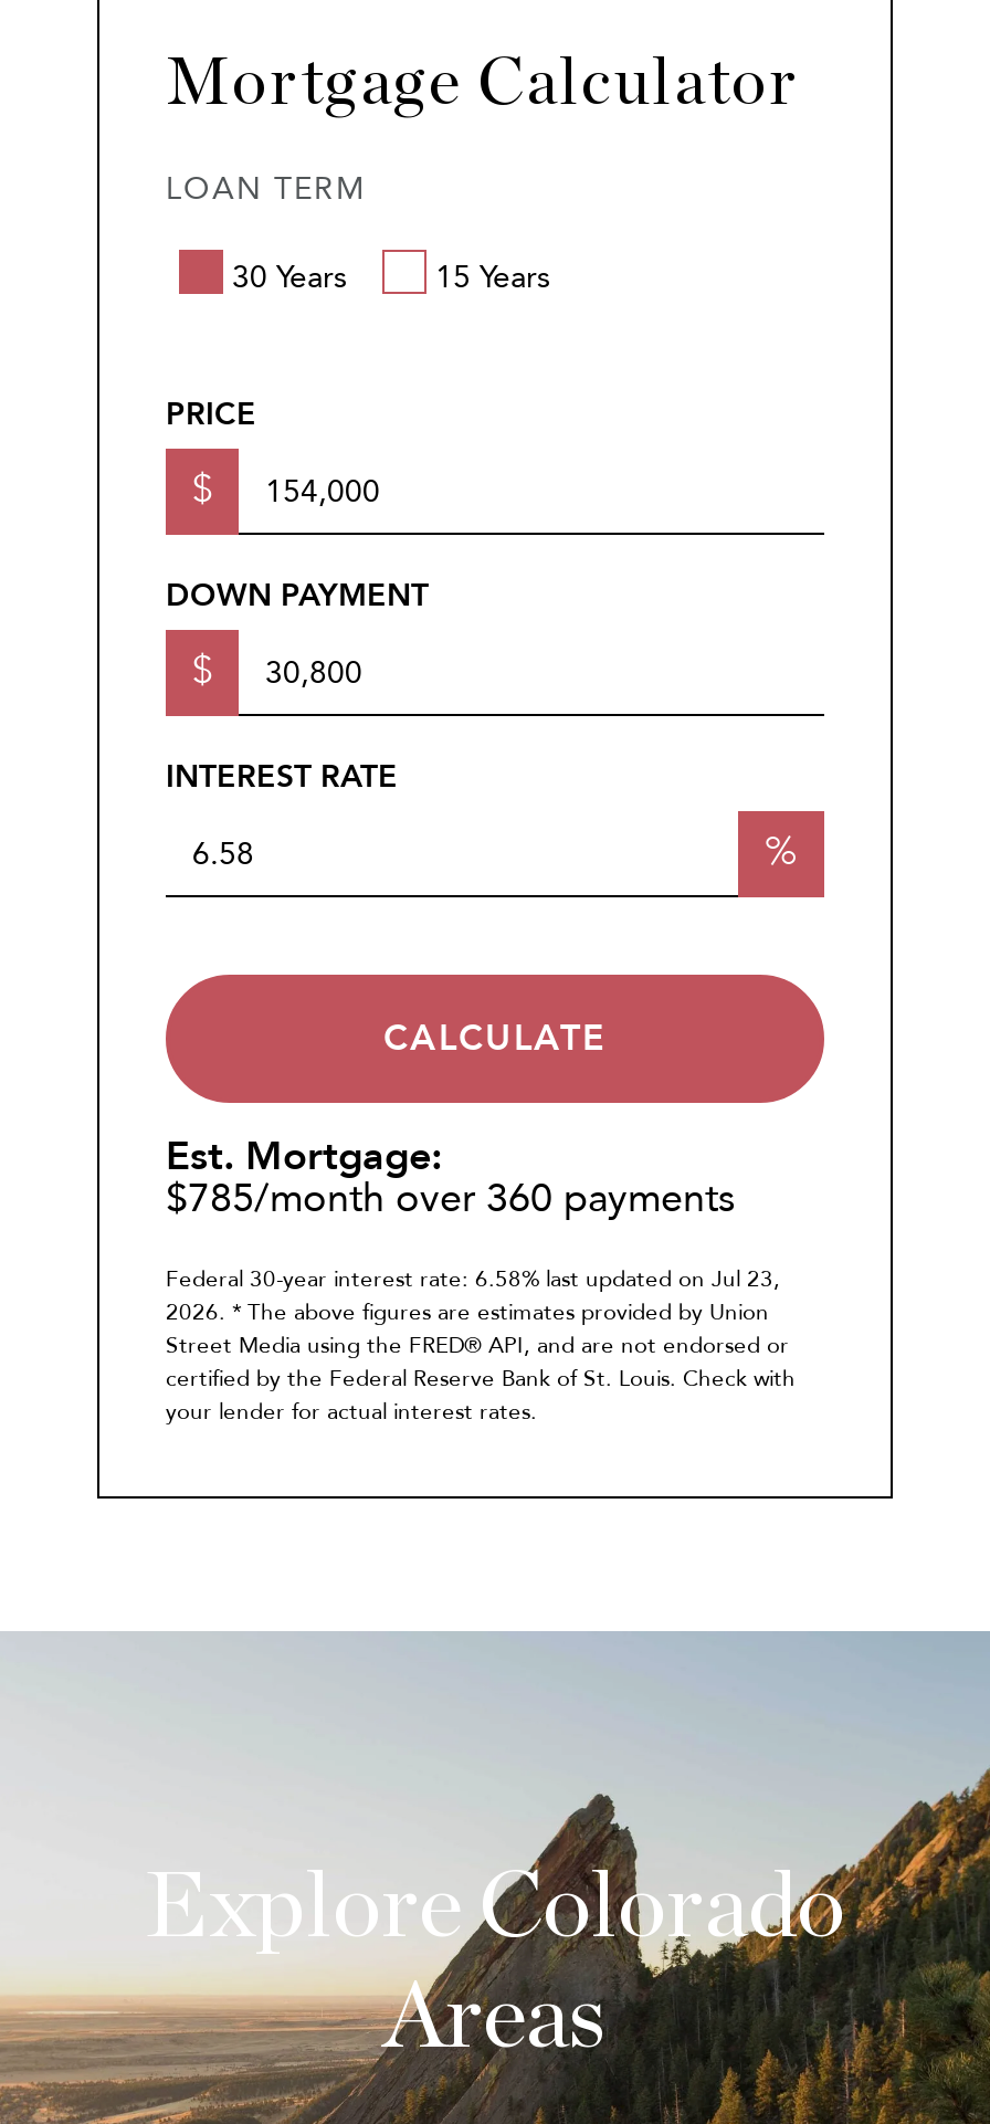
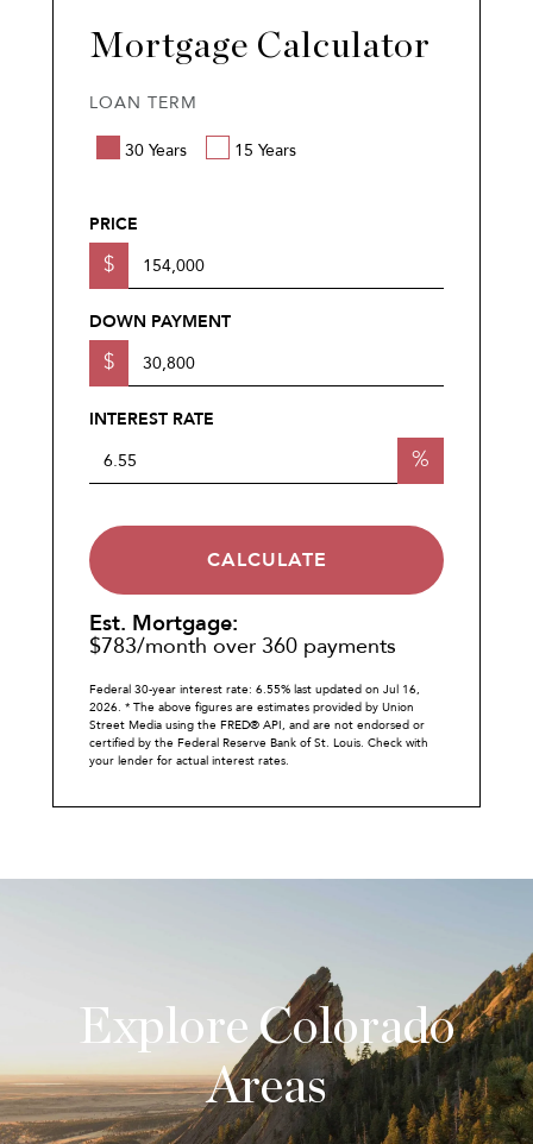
[166,1172,736,1227] $785/month over 360 payments -> [89,632,396,661] $783/month over 360 payments
[166,1265,780,1296] Federal 30-year interest rate: 6.58% last updated on Jul 23, -> [89,682,420,698] Federal 30-year interest rate: 6.55% last updated on Jul 16,

